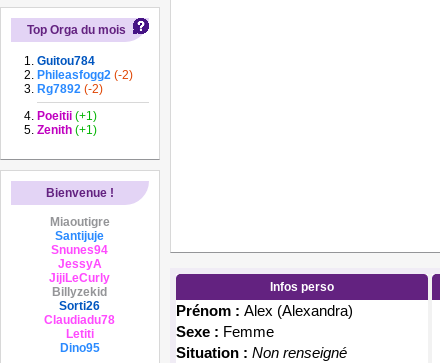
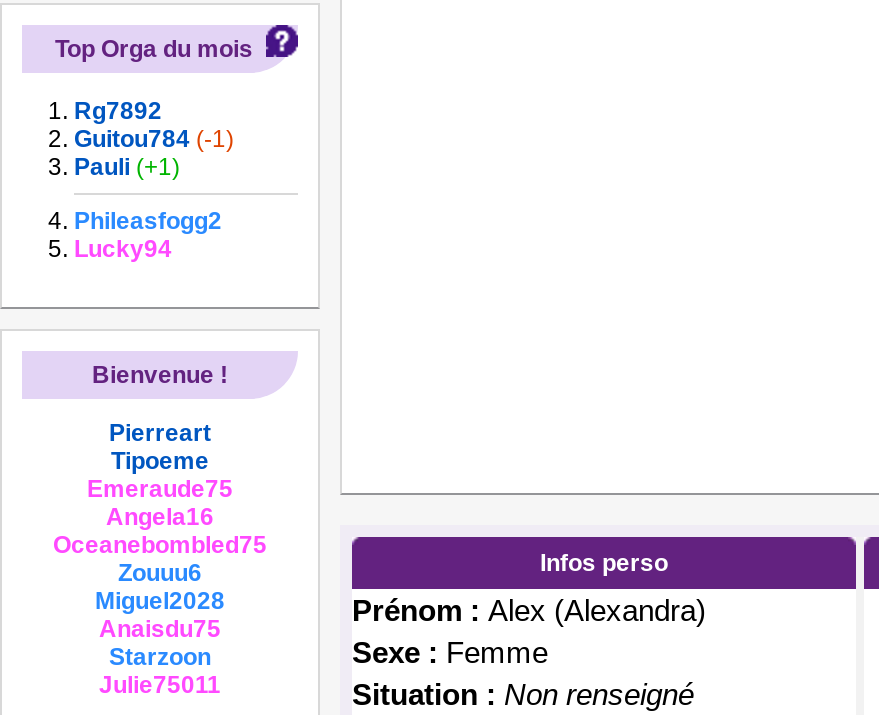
[37,54,133,96] Guitou784 | Phileasfogg2 (-2) | Rg7892 (-2) -> [74,97,234,181] Rg7892 | Guitou784 (-1) | Pauli (+1)
[37,109,97,137] Poeitii (+1) | Zenith (+1) -> [74,207,222,263] Phileasfogg2 | Lucky94
[44,215,115,355] Miaoutigre | Santijuje | Snunes94 | JessyA | JijiLeCurly | Billyzekid | Sorti26 | Claudiadu78 | Letiti | Dino95 -> [53,419,267,699] Pierreart | Tipoeme | Emeraude75 | Angela16 | Oceanebombled75 | Zouuu6 | Miguel2028 | Anaisdu75 | Starzoon | Julie75011

